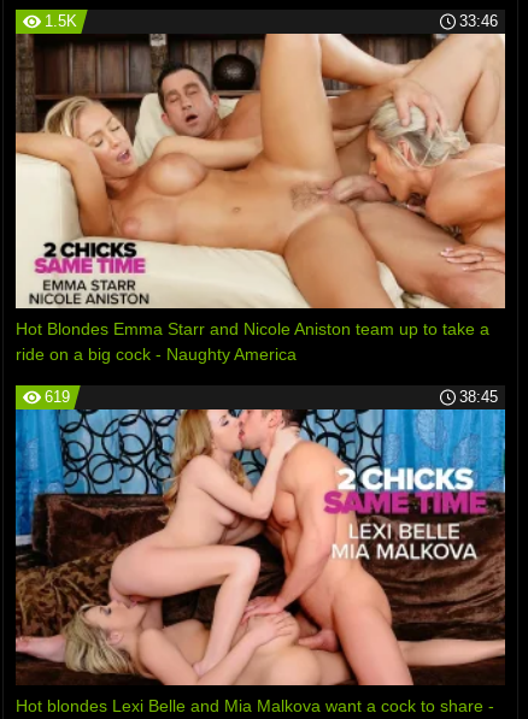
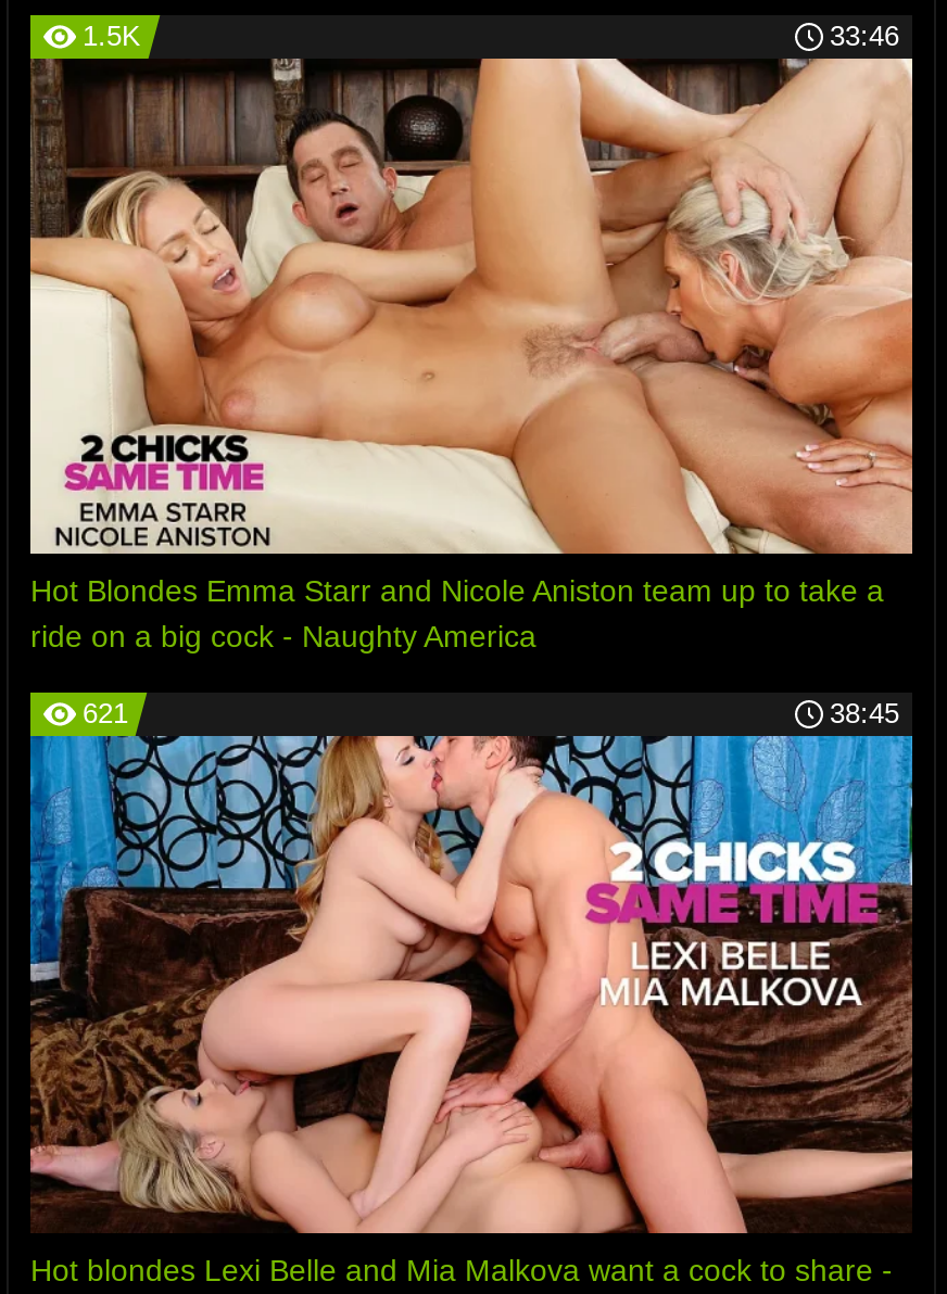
[45,388,70,406] 619 -> [83,698,128,730] 621

